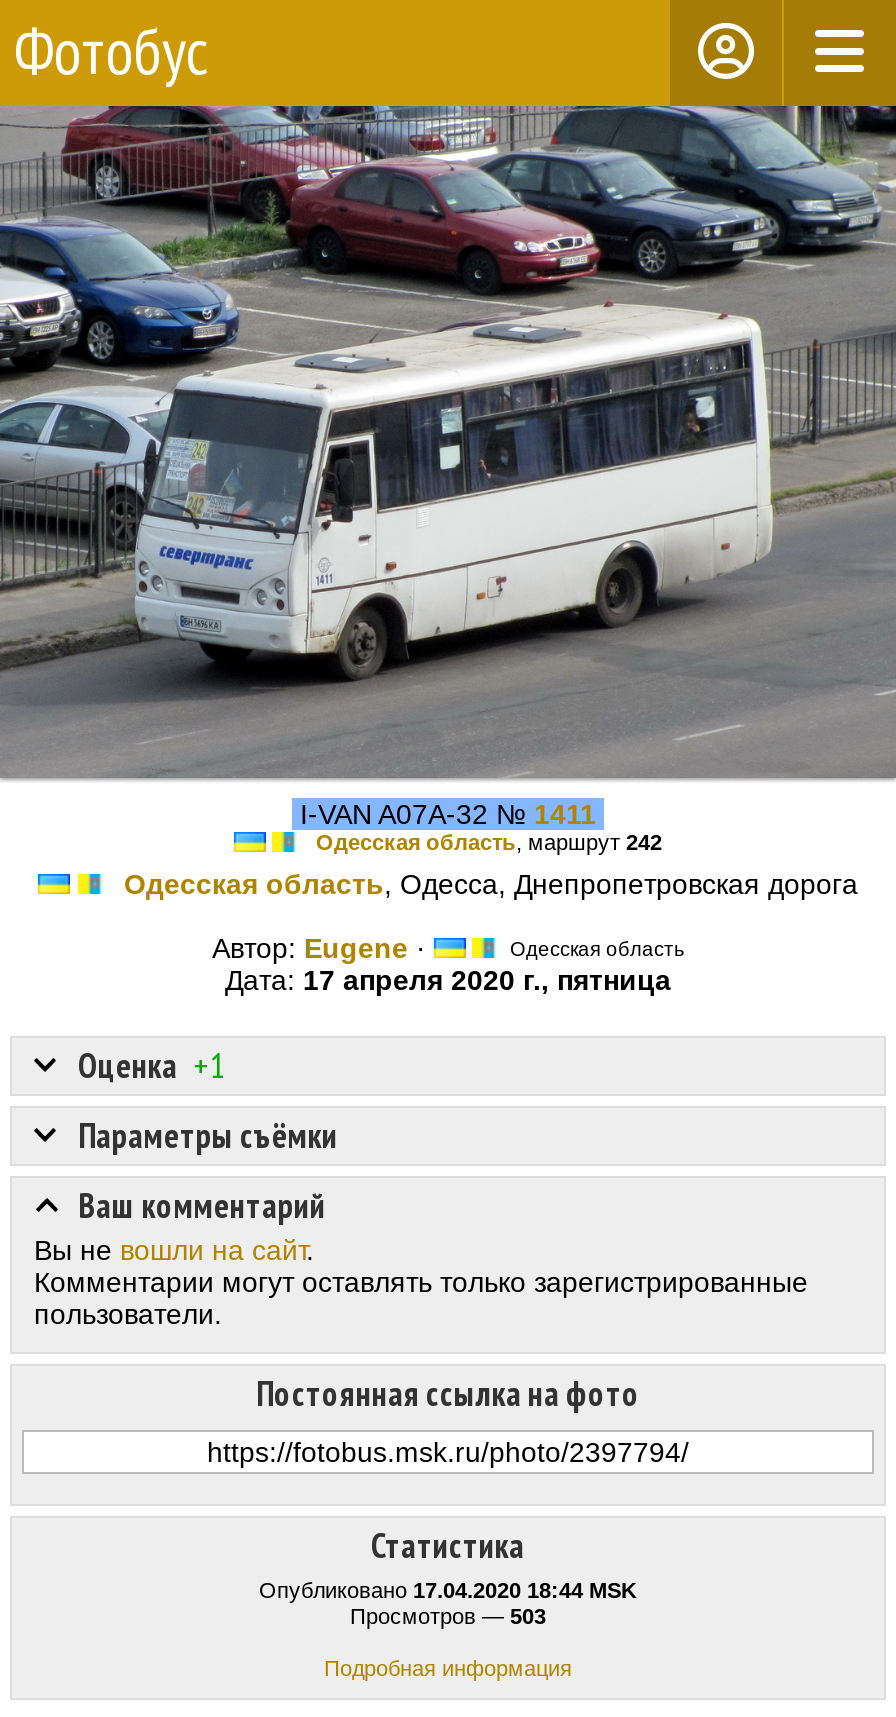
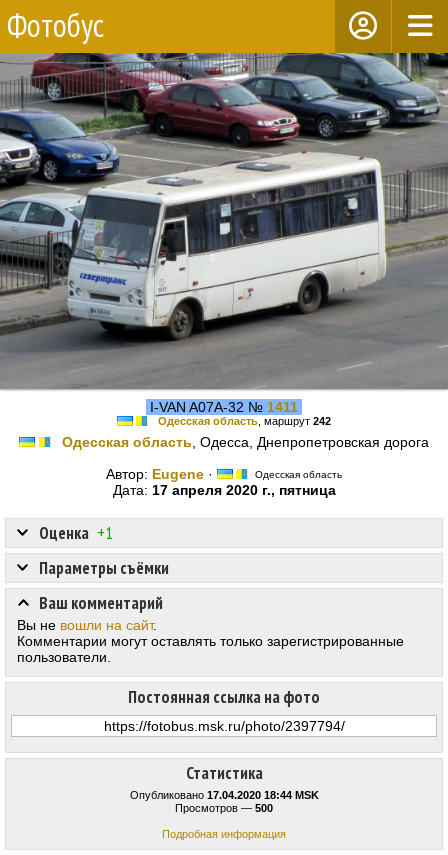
[350,1604,546,1628] Просмотров — 503 -> [175,802,273,814] Просмотров — 500

